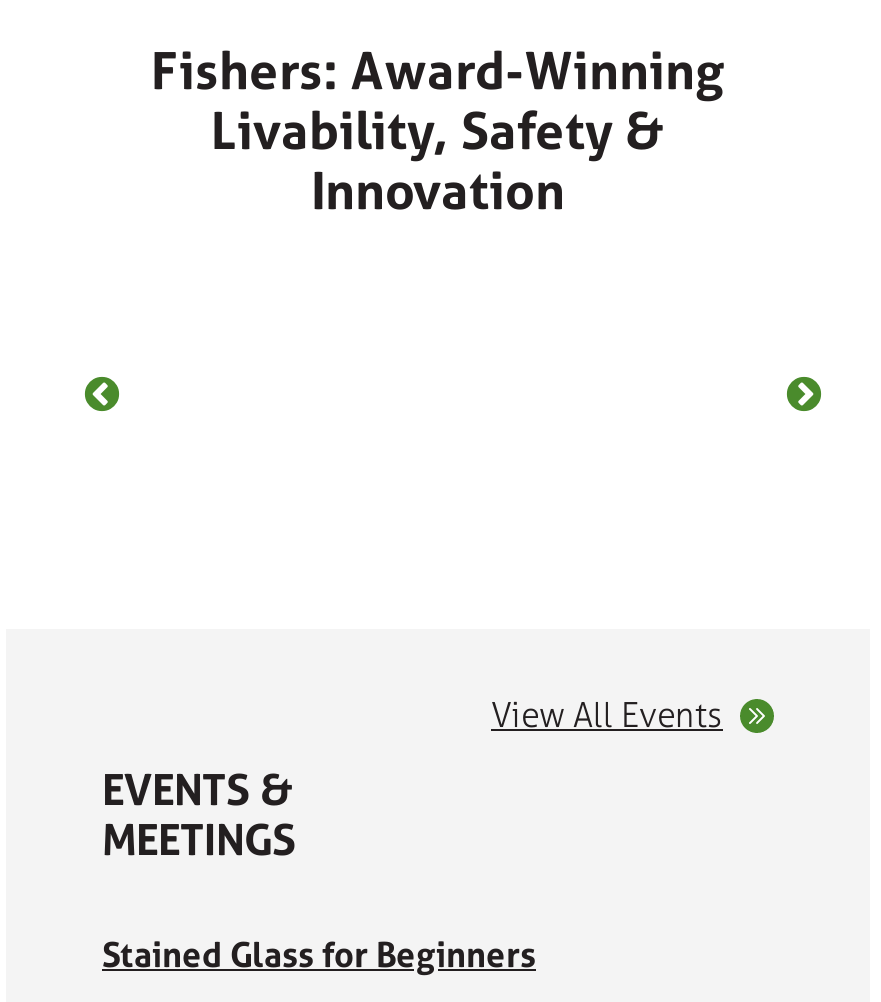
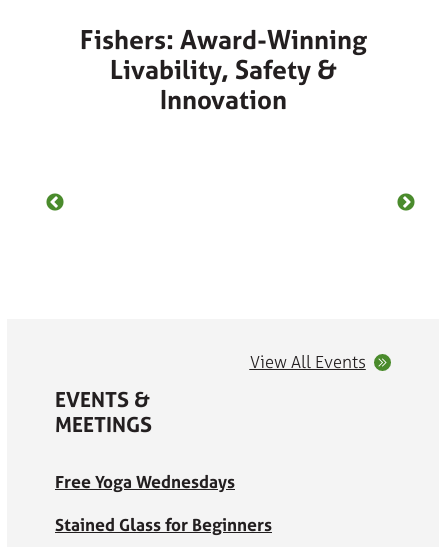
none -> [55,470,235,493] Free Yoga Wednesdays

